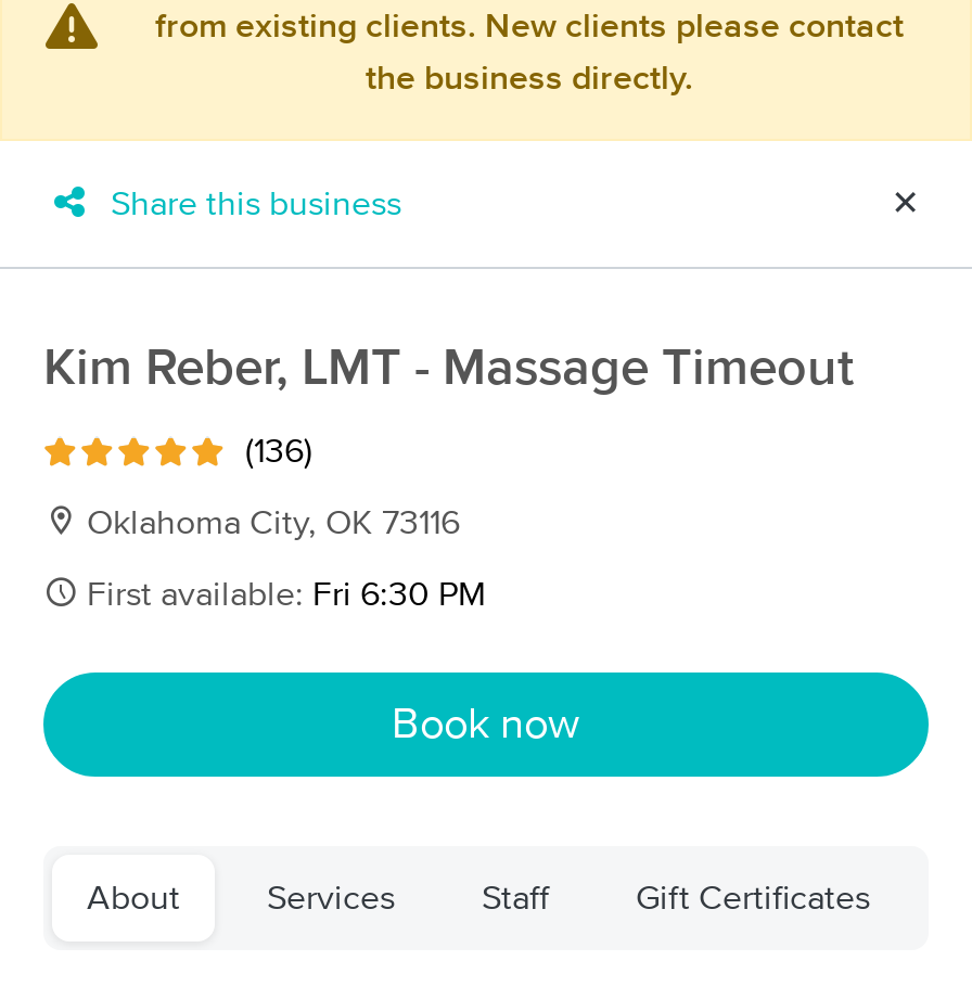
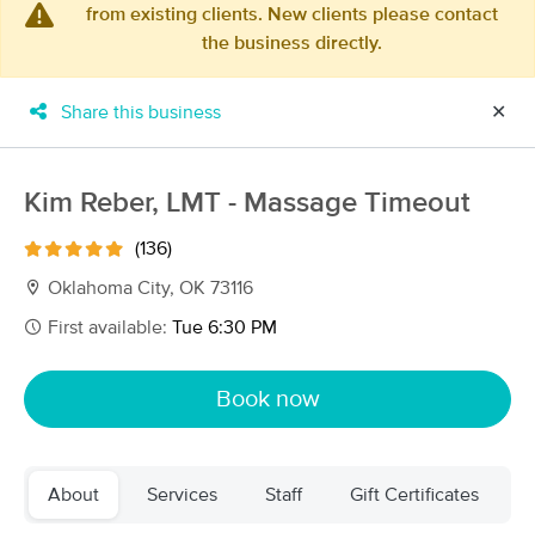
[78,577,486,612] First available: Fri 6:30 PM -> [43,318,277,337] First available: Tue 6:30 PM

